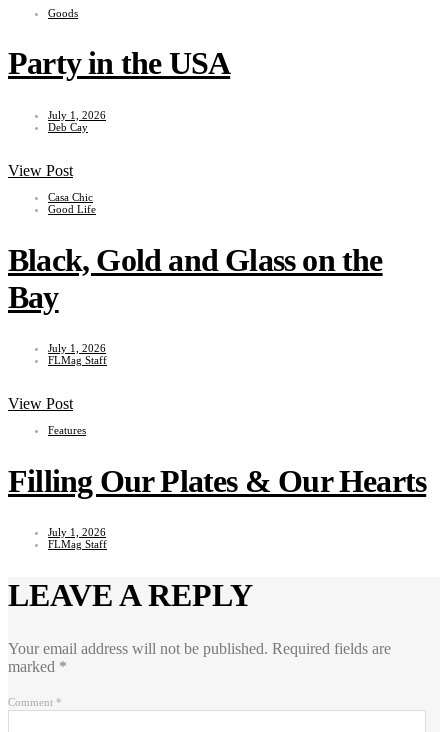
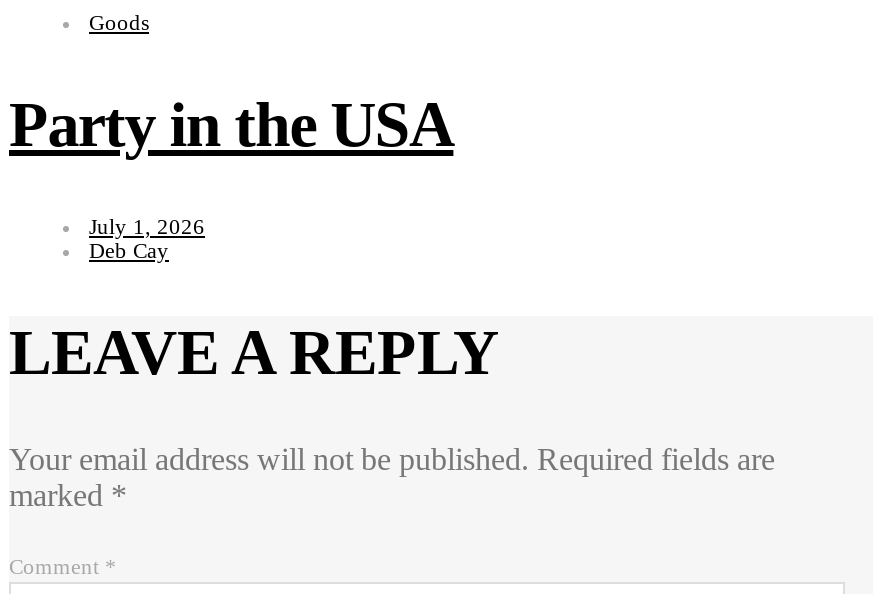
[8,162,426,550] View Post | Casa Chic | Good Life | Black, Gold and Glass on the | Bay | July 1, 2026 | FLMag Staff | View Post | Features | Filling Our Plates & Our Hearts | July 1, 2026 | FLMag Staff -> none

